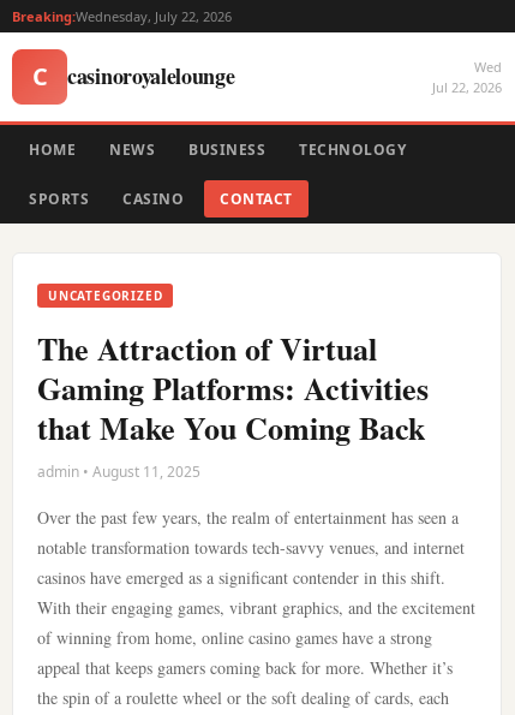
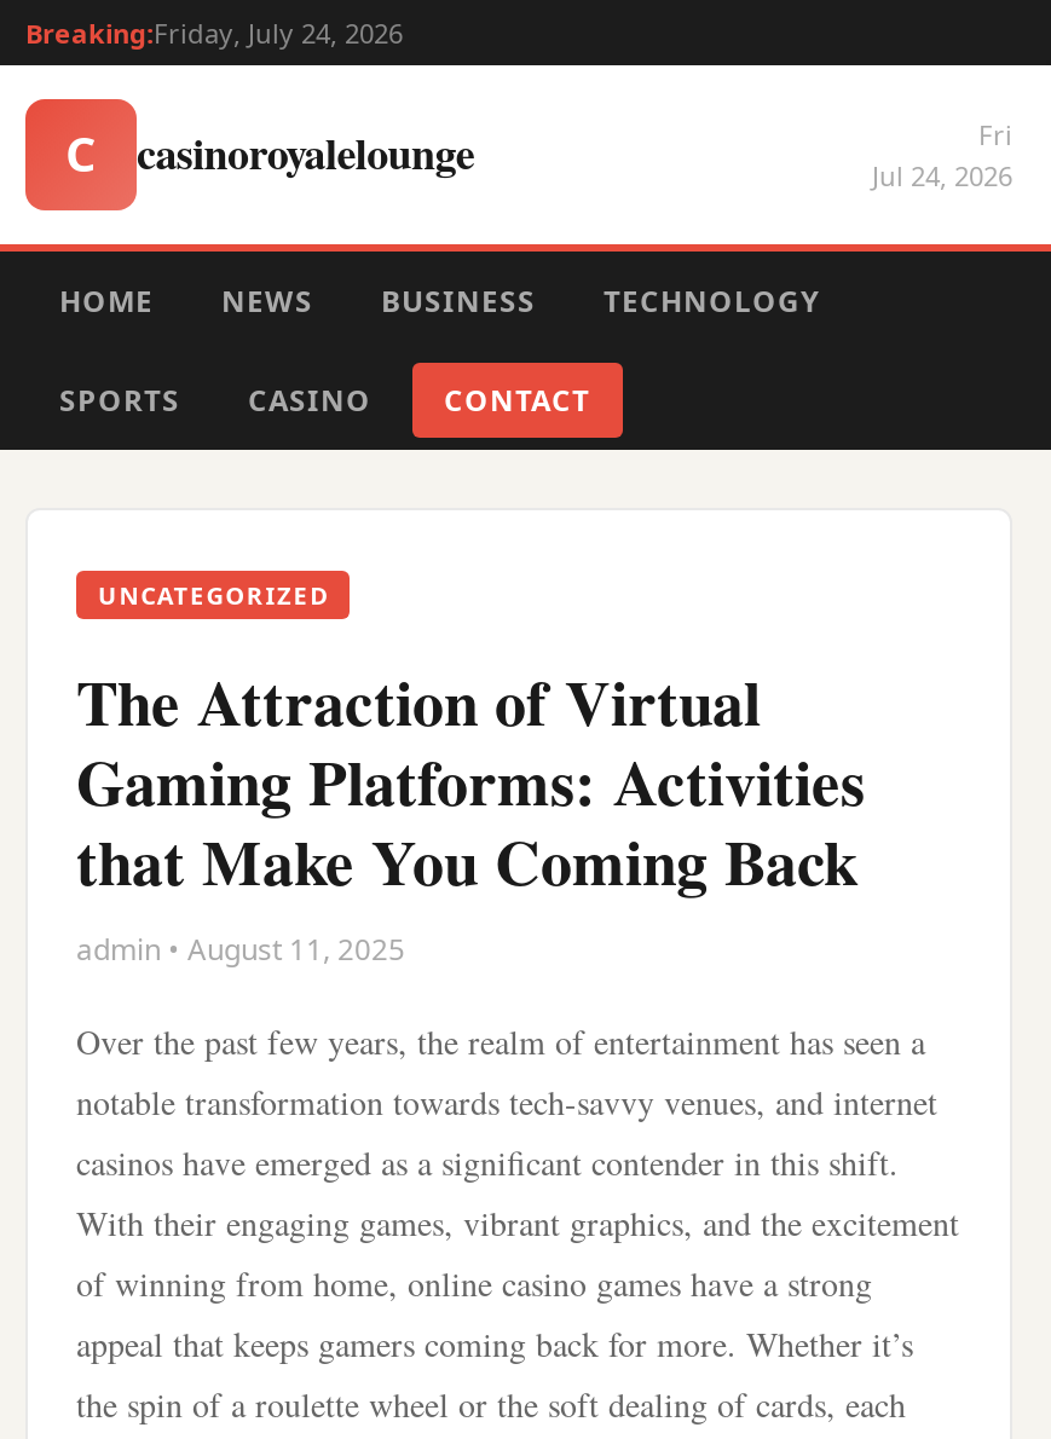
[12,7,232,25] Breaking:Wednesday, July 22, 2026 -> [25,15,403,51] Breaking:Friday, July 24, 2026
[432,58,502,96] Wed | Jul 22, 2026 -> [872,116,1012,193] Fri | Jul 24, 2026

